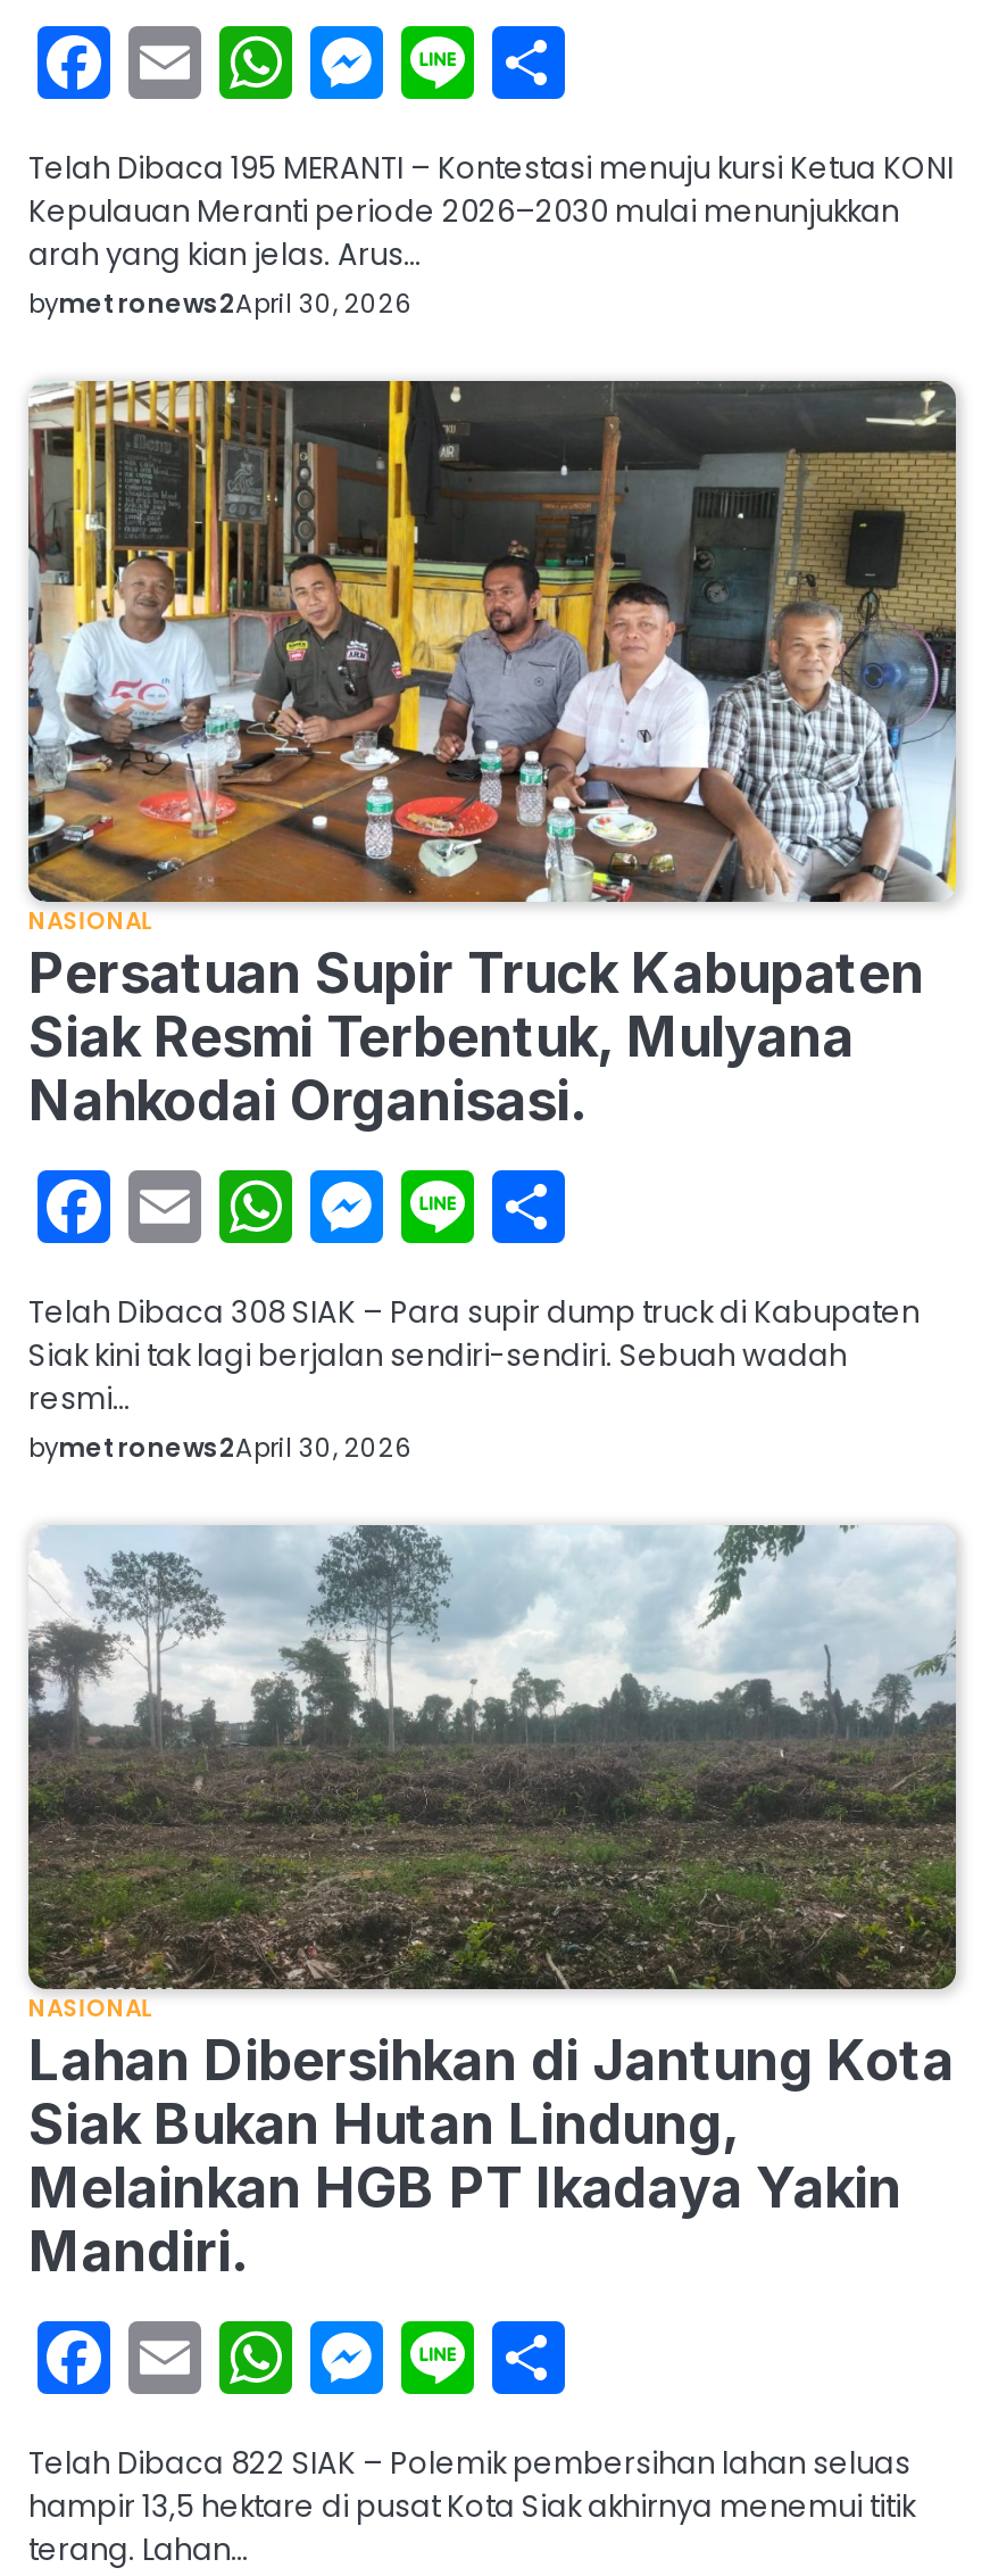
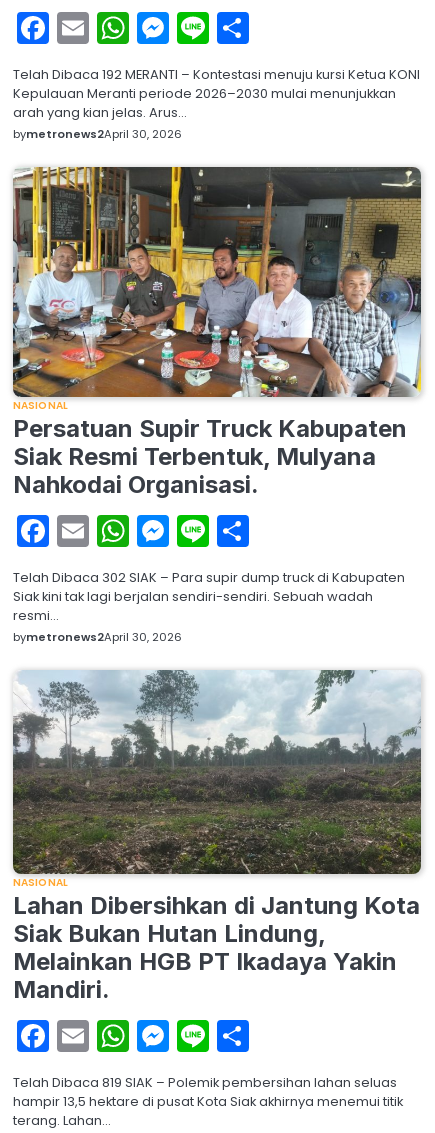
[28,146,954,189] Telah Dibaca 195 MERANTI – Kontestasi menuju kursi Ketua KONI -> [13,65,420,84] Telah Dibaca 192 MERANTI – Kontestasi menuju kursi Ketua KONI
[28,1291,920,1334] Telah Dibaca 308 SIAK – Para supir dump truck di Kabupaten -> [13,568,405,587] Telah Dibaca 302 SIAK – Para supir dump truck di Kabupaten
[28,2441,910,2484] Telah Dibaca 822 SIAK – Polemik pembersihan lahan seluas -> [13,1073,397,1092] Telah Dibaca 819 SIAK – Polemik pembersihan lahan seluas

